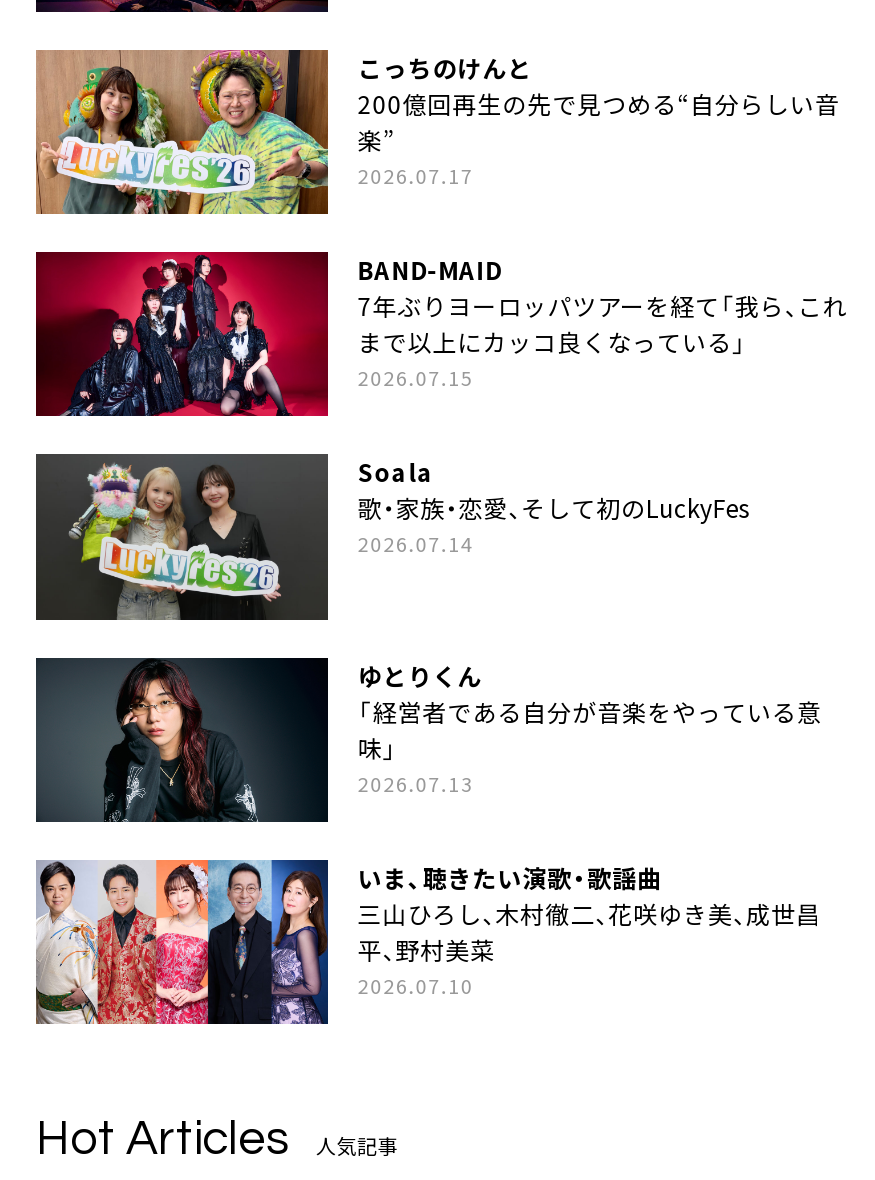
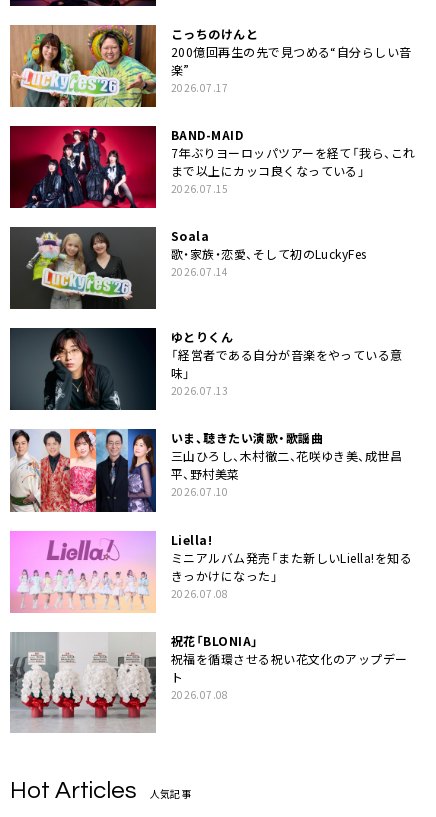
none -> [9,530,412,702] [image] | Liella! | ミニアルバム発売「また新しいLiella!を知る | きっかけになった」 | 2026.07.08 | 祝花「BLONIA」 | 祝福を循環させる祝い花文化のアップデー | ト | 2026.07.08
none -> [10,631,156,733] [image]

